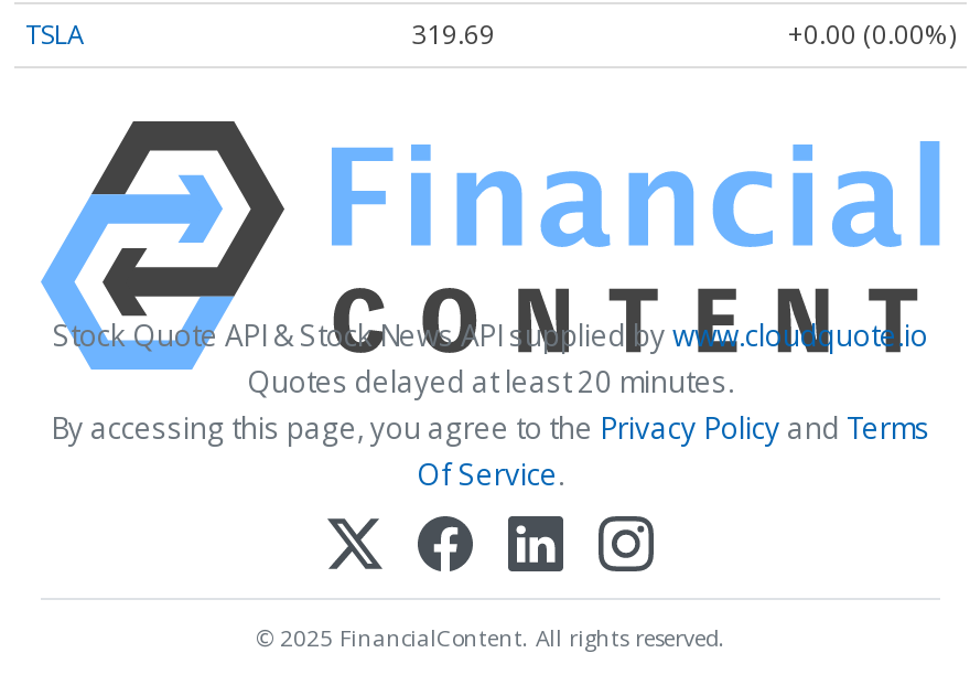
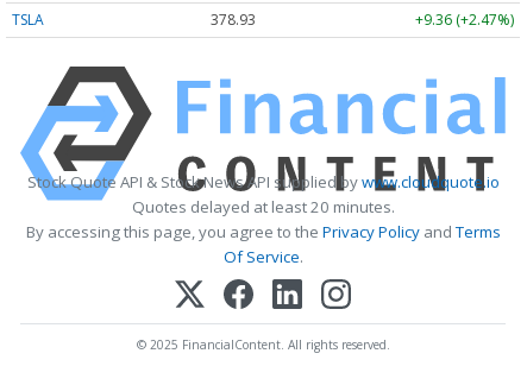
[411,16,495,54] 319.69 -> [211,10,256,30] 378.93
[788,16,956,54] +0.00 (0.00%) -> [415,10,514,30] +9.36 (+2.47%)

